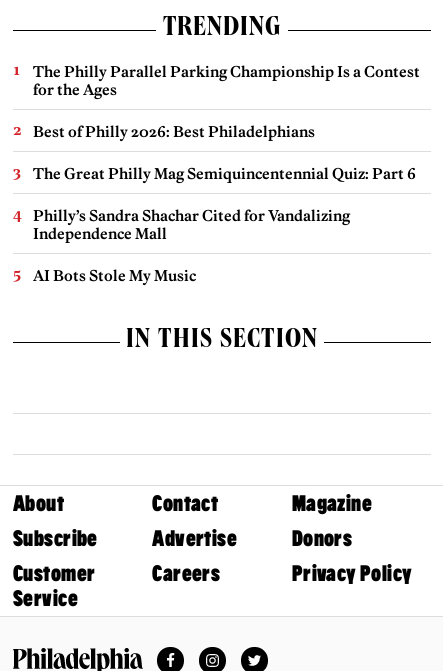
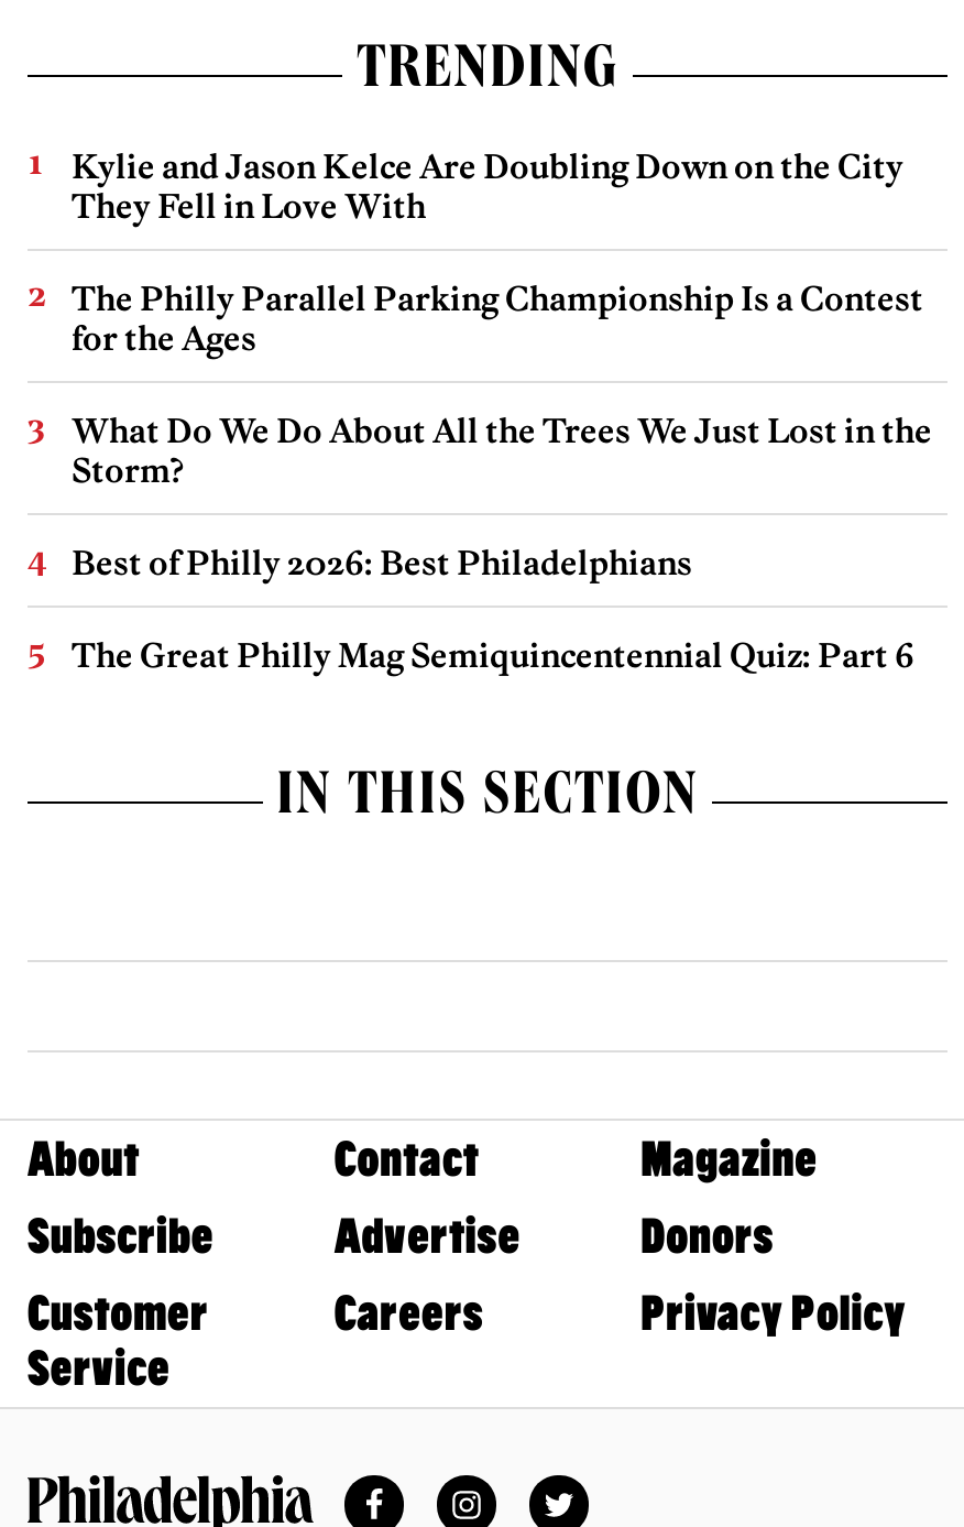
none -> [72,147,903,228] Kylie and Jason Kelce Are Doubling Down on the City | They Fell in Love With
moved [33,62,420,99] -> [72,279,923,360]: The Philly Parallel Parking Championship Is a Contest | for the Ages
none -> [72,411,932,493] What Do We Do About All the Trees We Just Lost in the | Storm?
moved [33,122,416,183] -> [72,543,914,678]: Best of Philly 2026: Best Philadelphians | The Great Philly Mag Semiquincentennial Quiz: Part 6
[33,206,350,285] Philly’s Sandra Shachar Cited for Vandalizing | Independence Mall | AI Bots Stole My Music -> none

